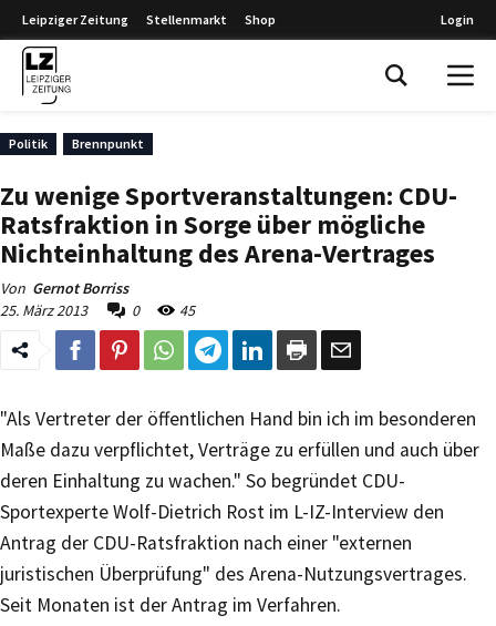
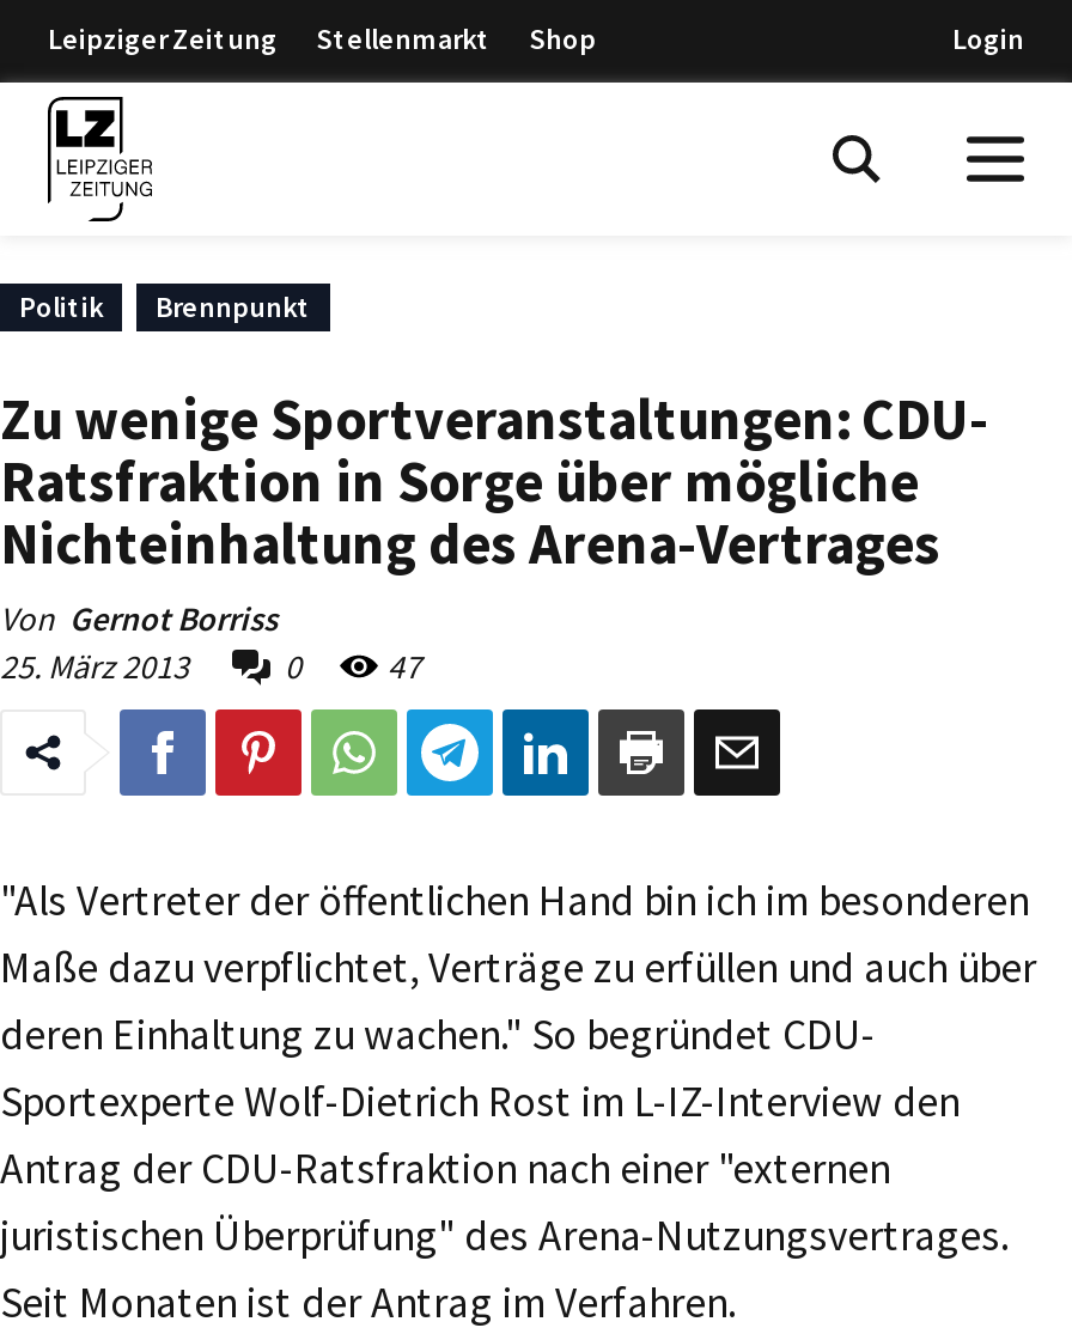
[132,300,195,320] 0 45 -> [285,645,421,688] 0 47

